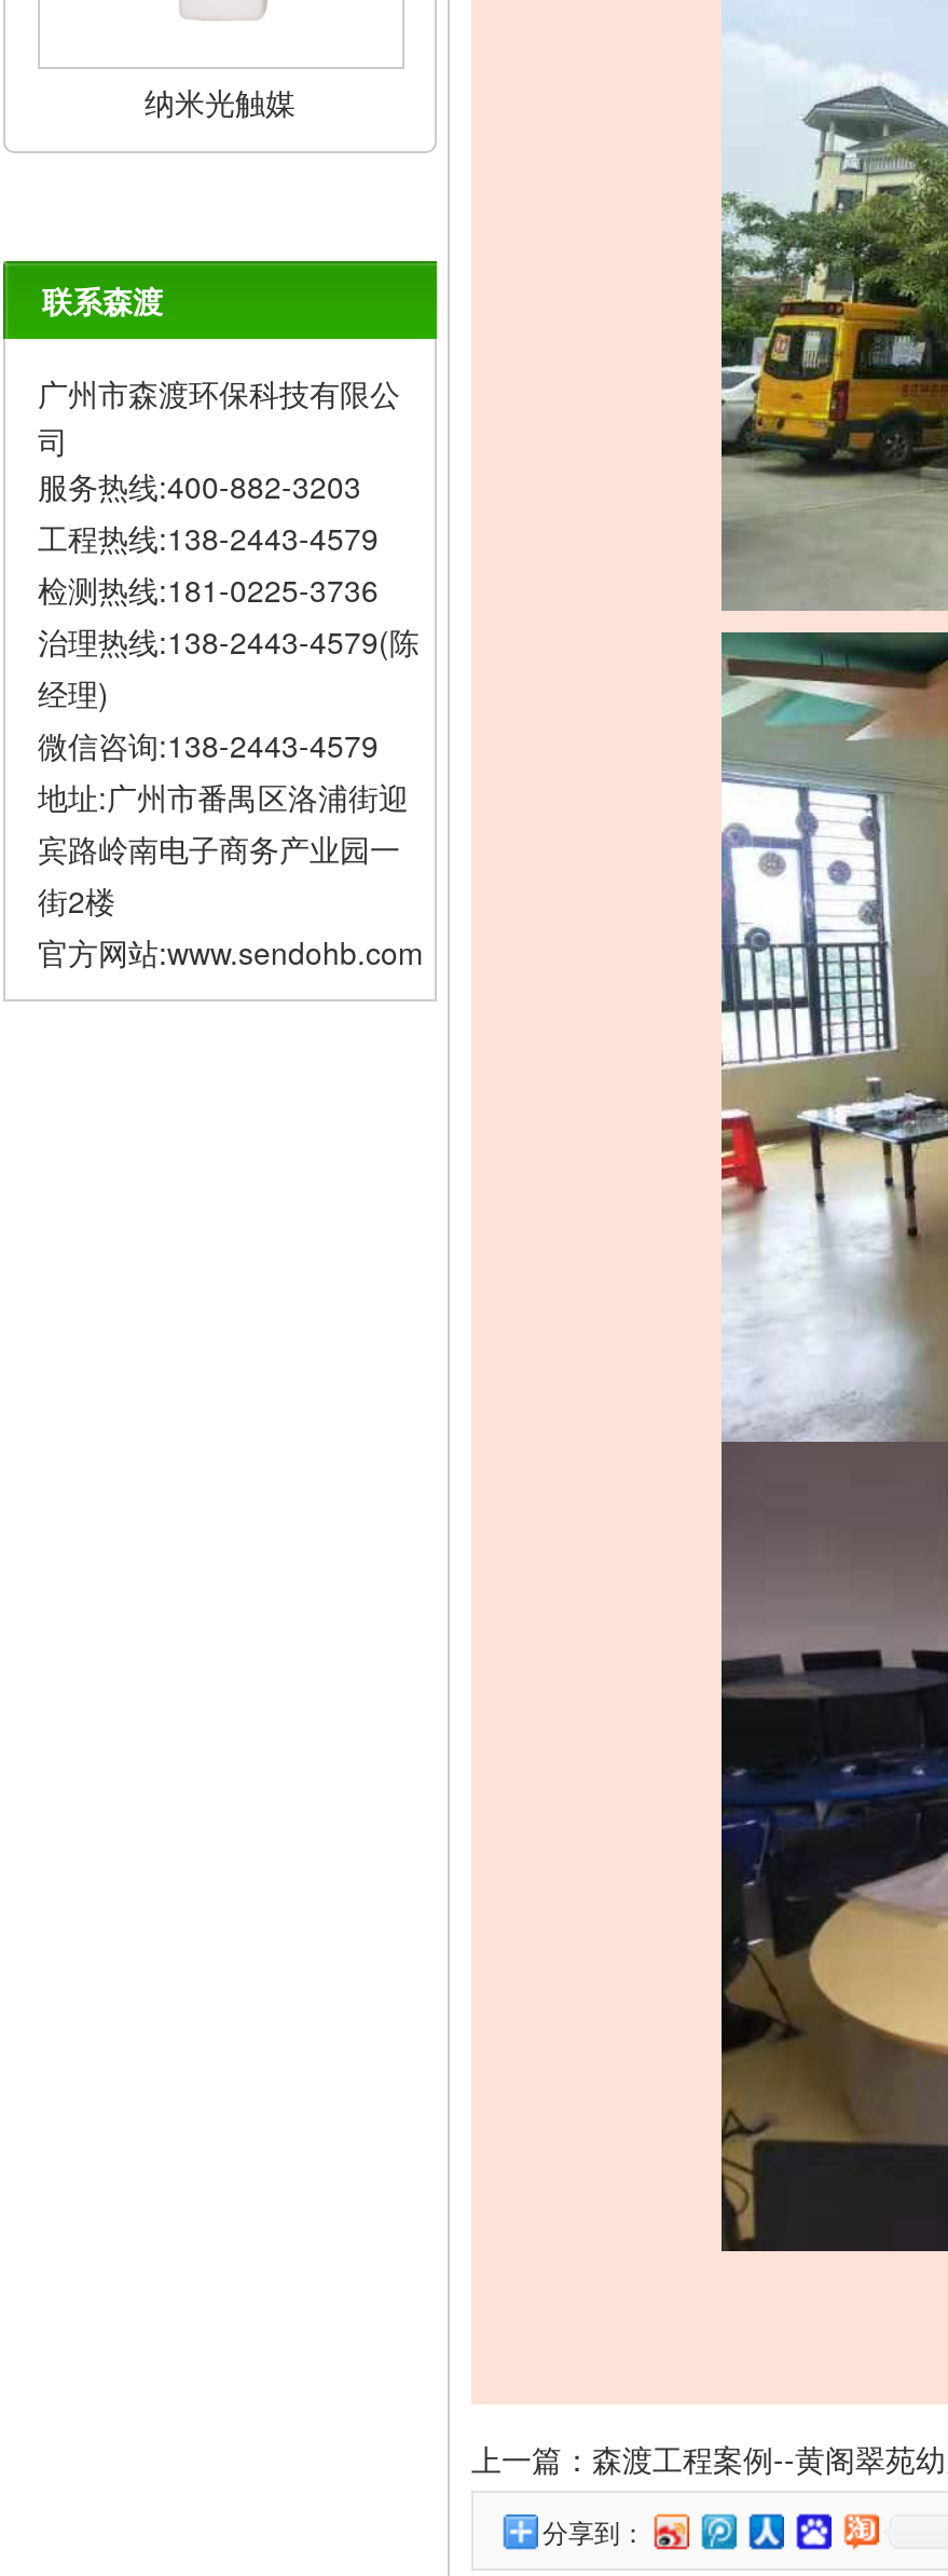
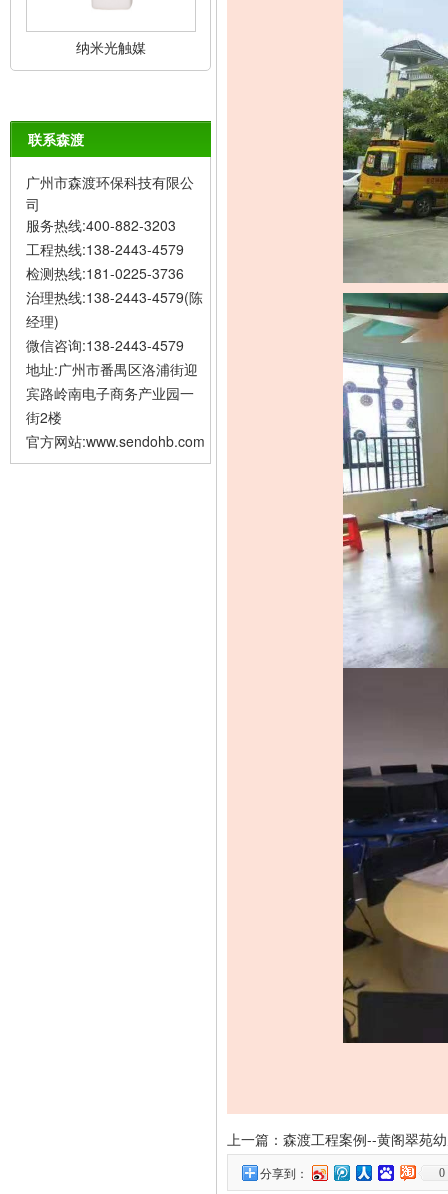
none -> [438,1166,444,1180] 0

